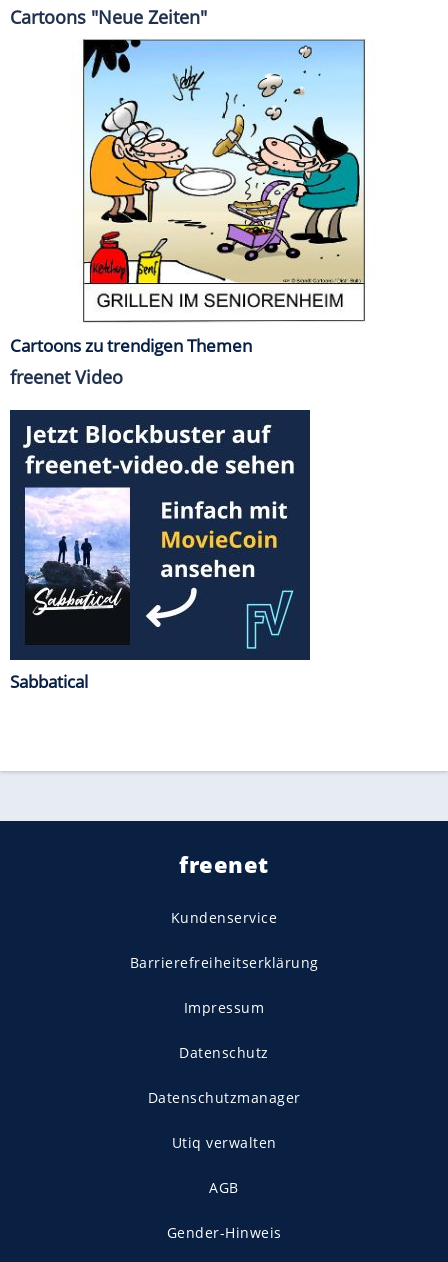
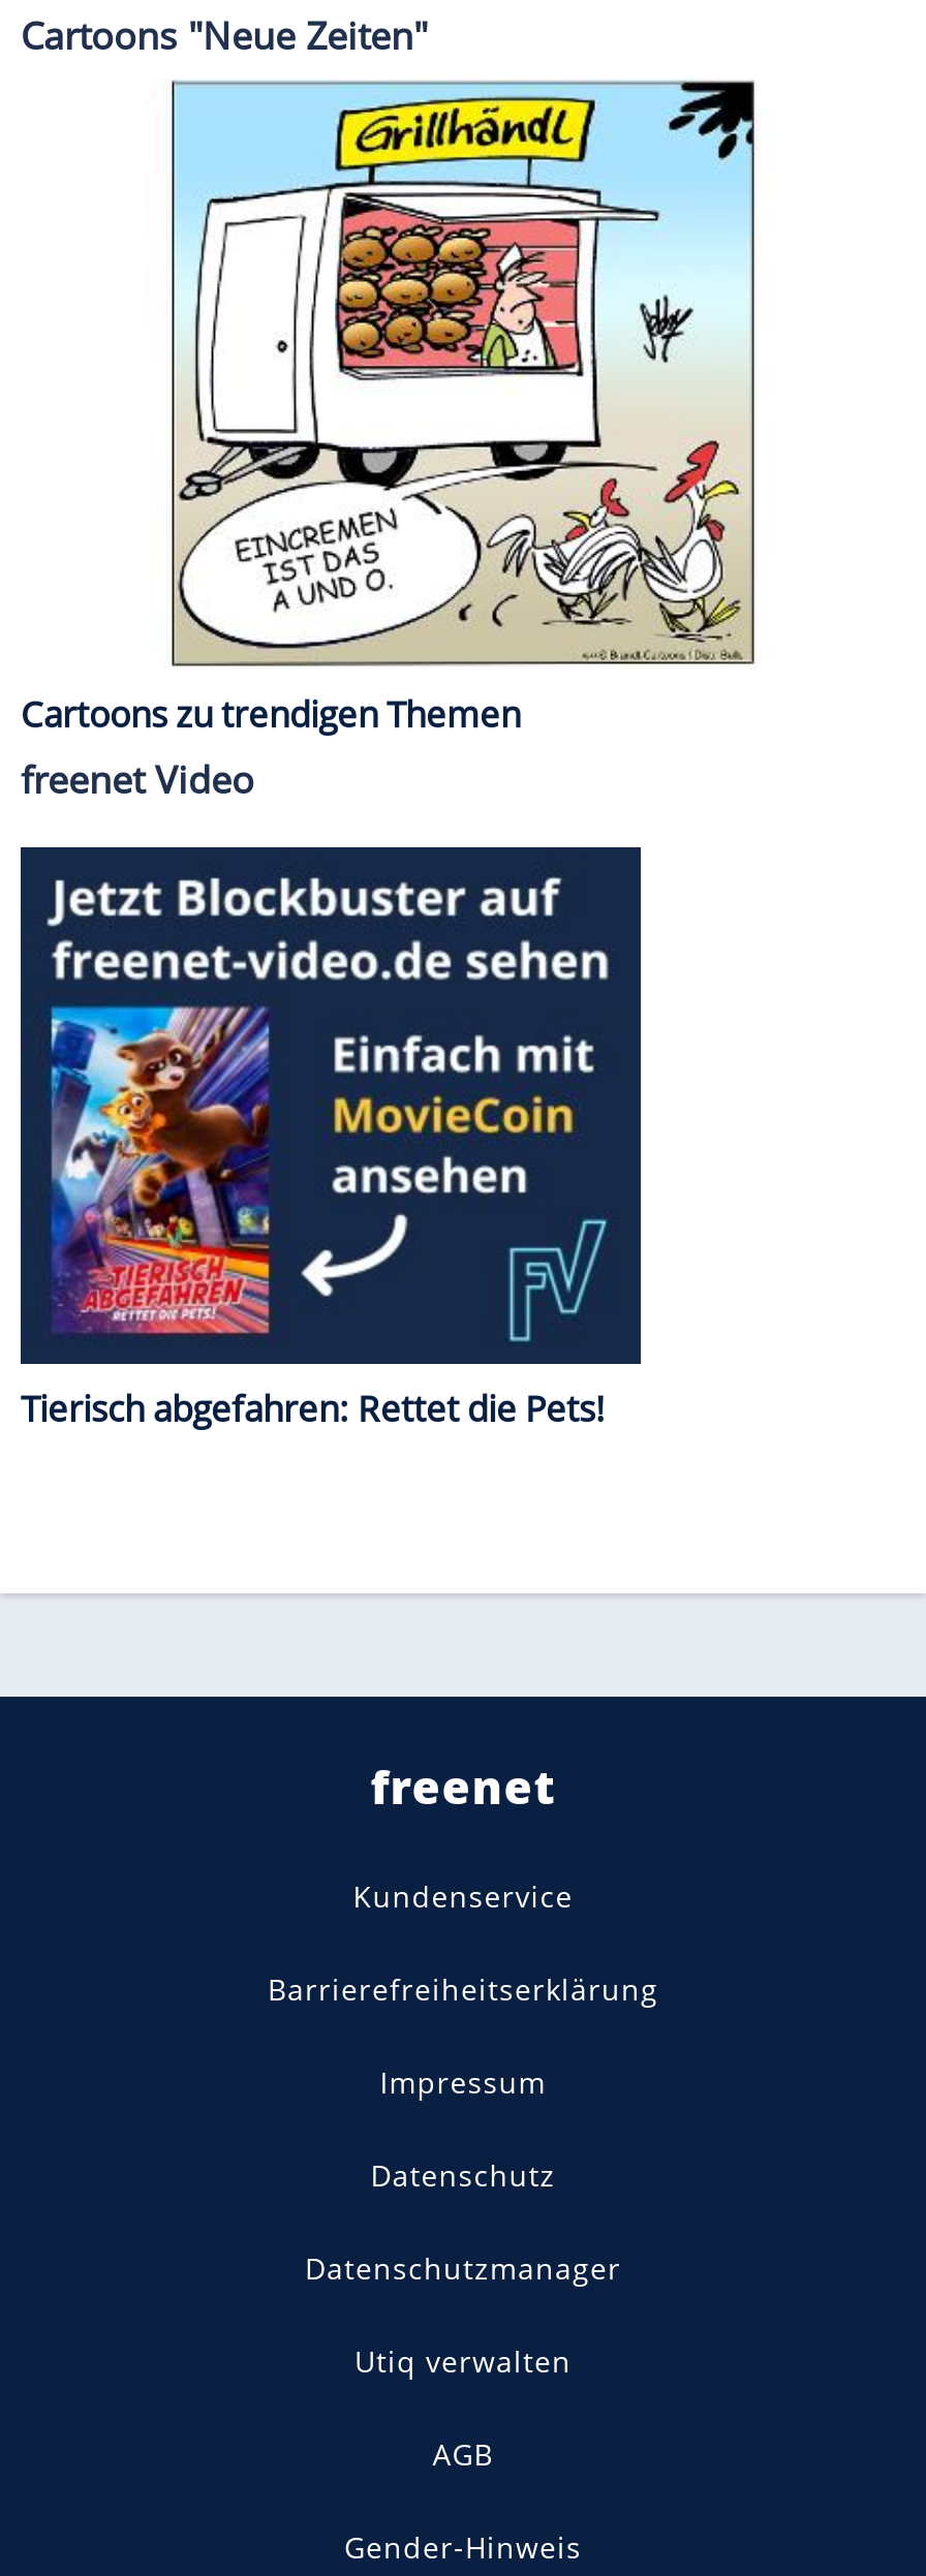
[83,39,365,321] [image] -> [172,81,754,663] [image]
[10,486,131,693] [image] | Sabbatical -> [21,1004,606,1431] [image] | Tierisch abgefahren: Rettet die Pets!

